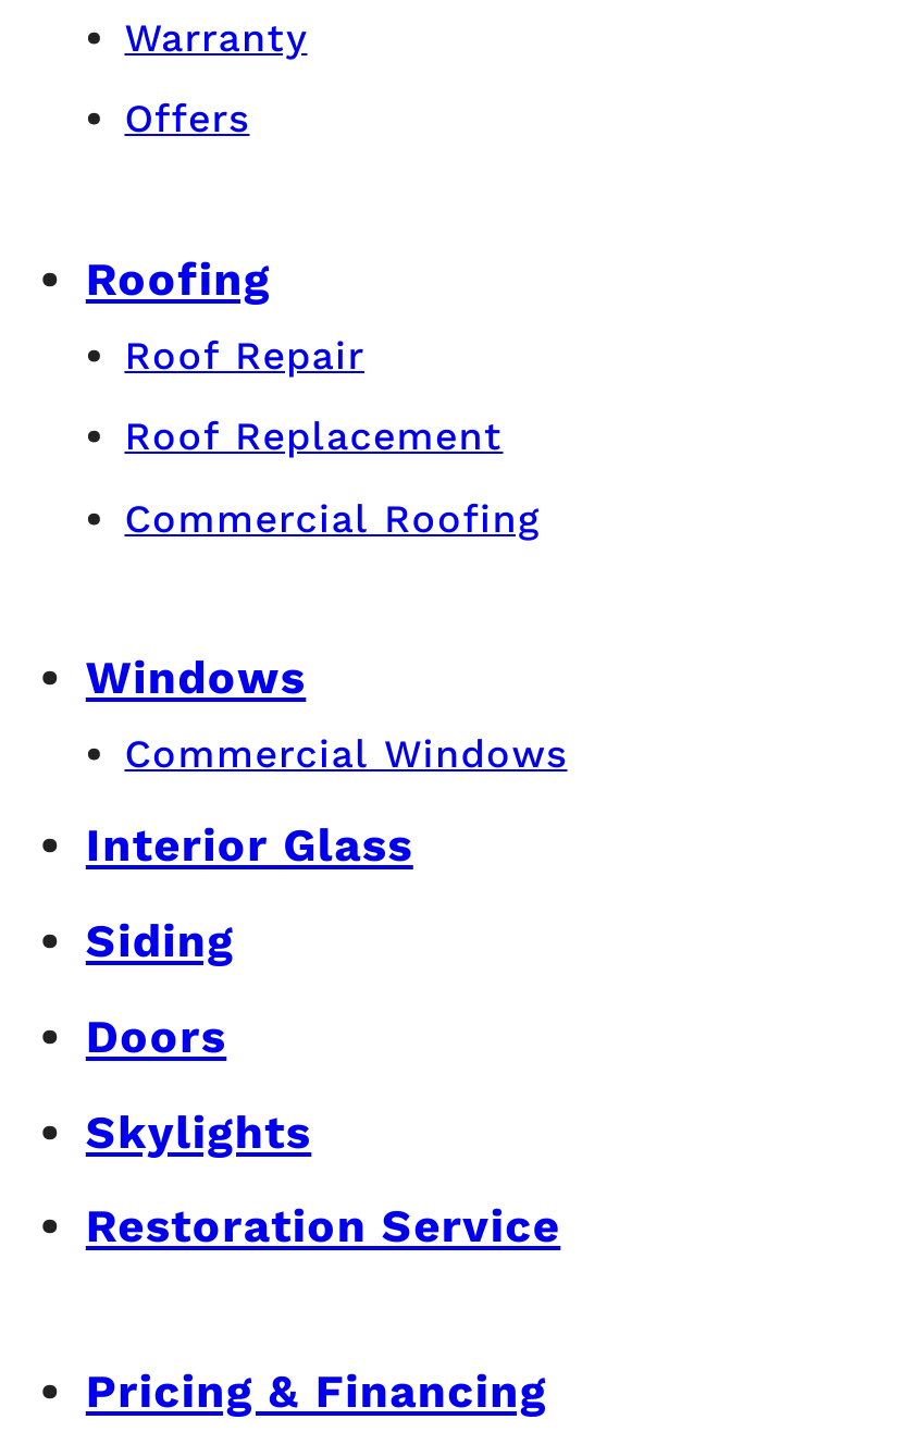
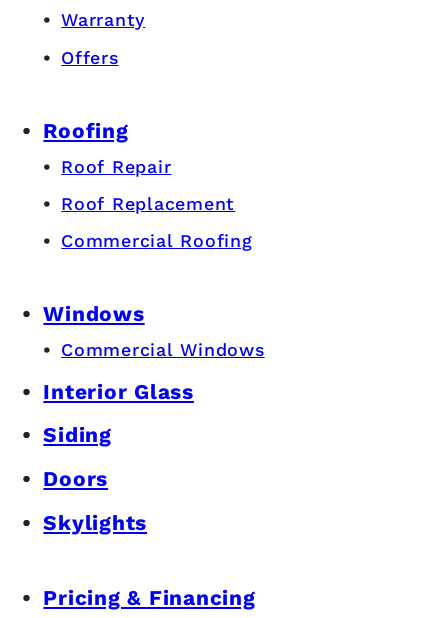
[86,1199,560,1253] Restoration Service -> none

